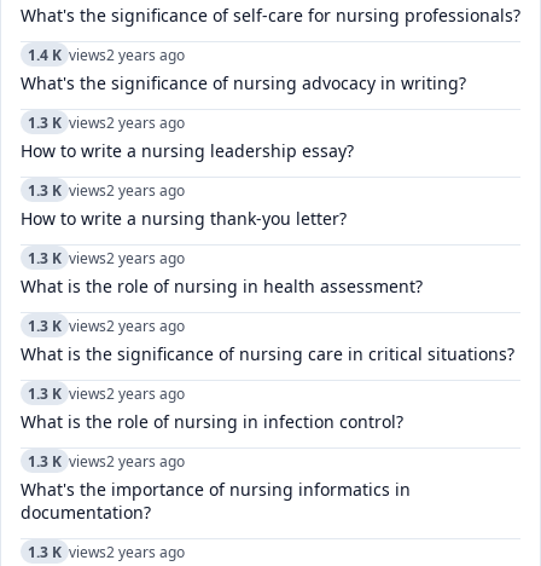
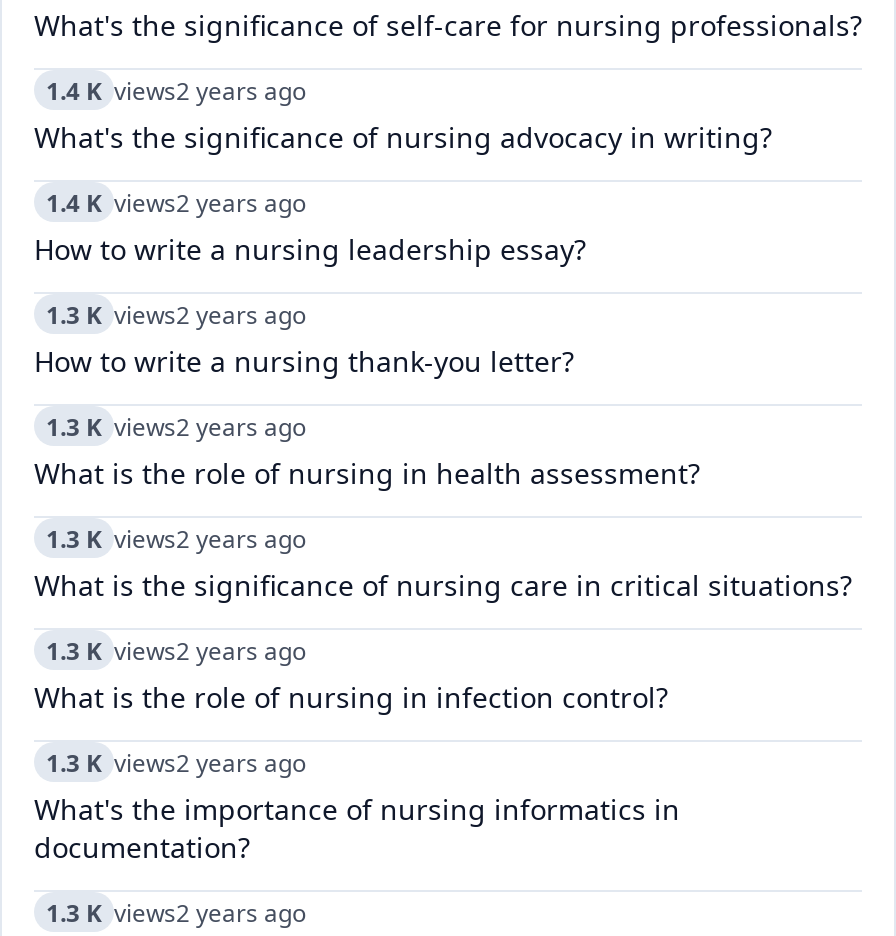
[28,112,185,132] 1.3 K views2 years ago -> [46,185,306,219] 1.4 K views2 years ago

